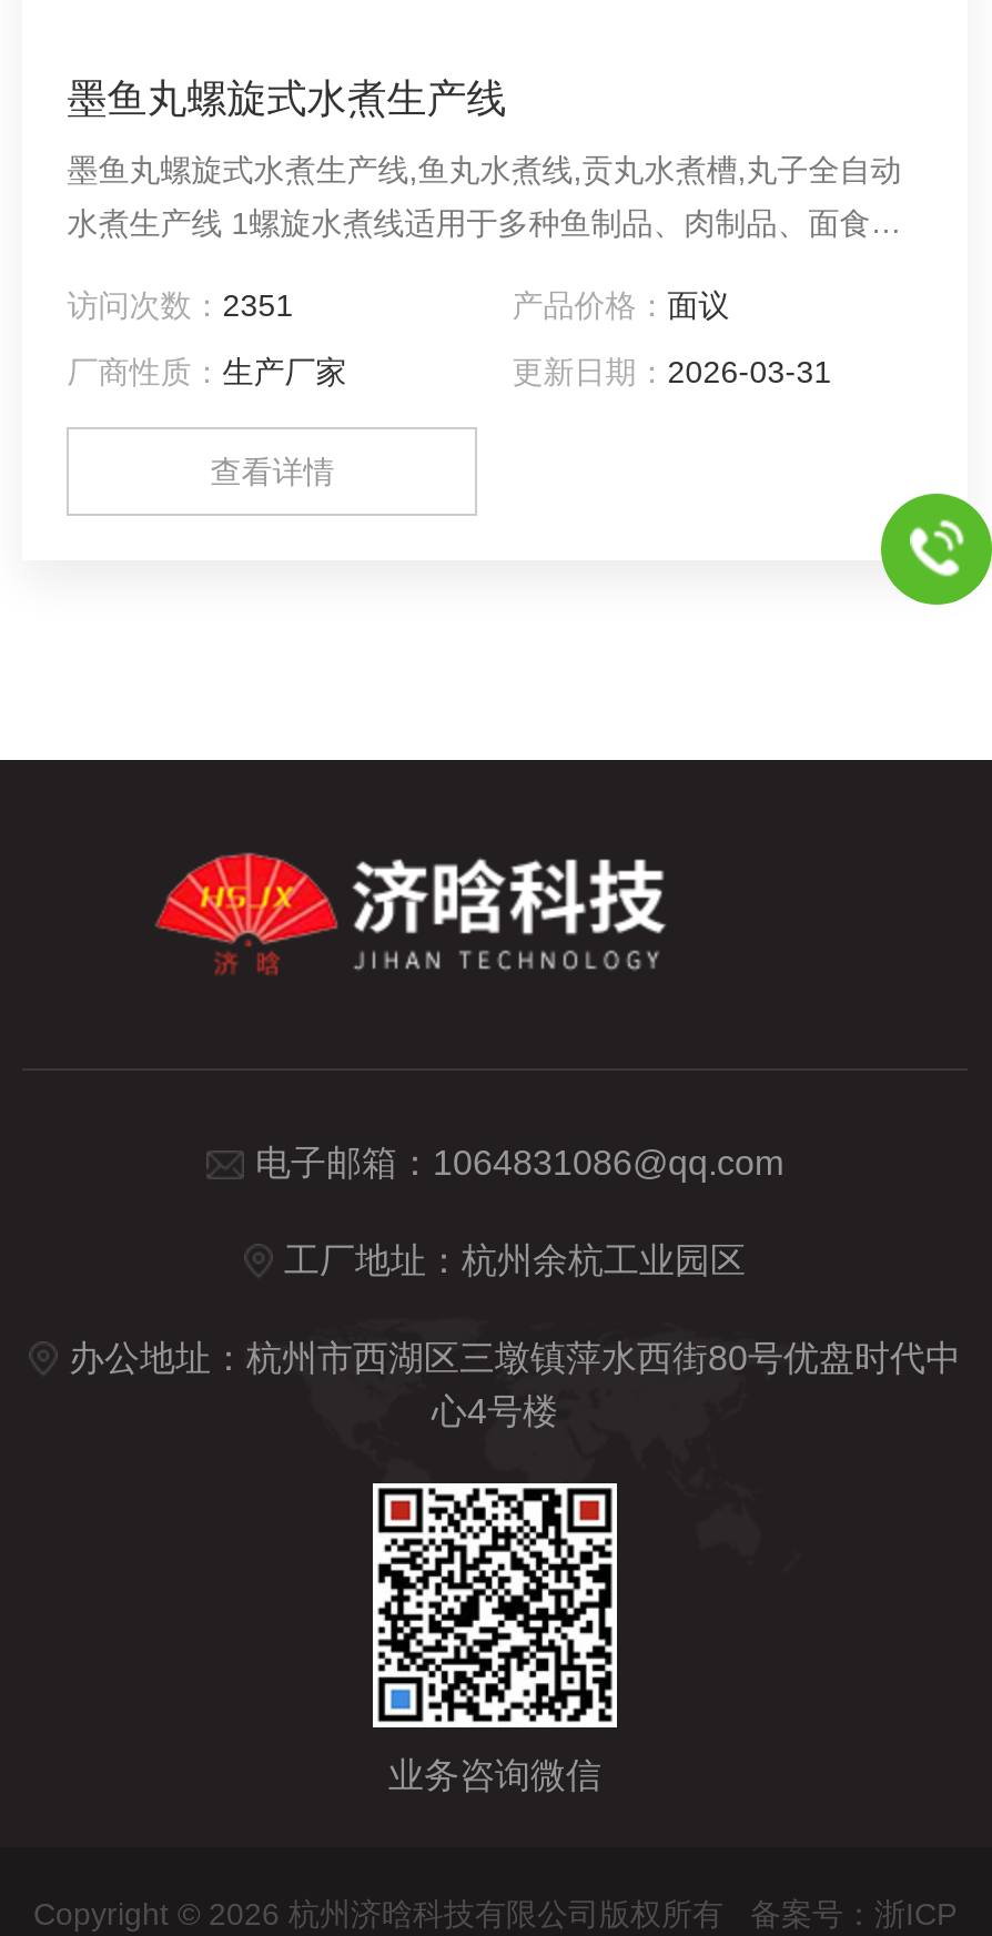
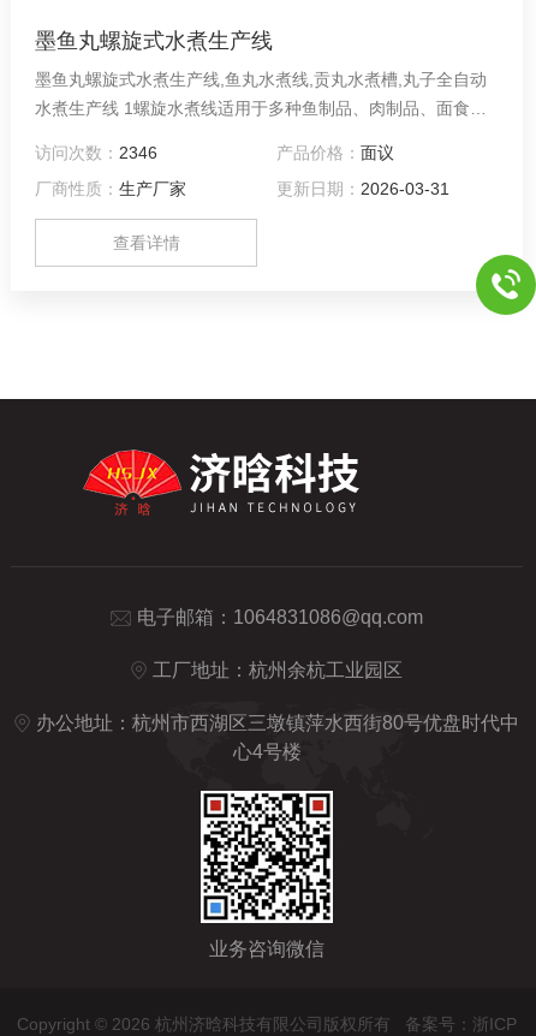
[67,286,293,322] 访问次数：2351 -> [35,142,158,162] 访问次数：2346

